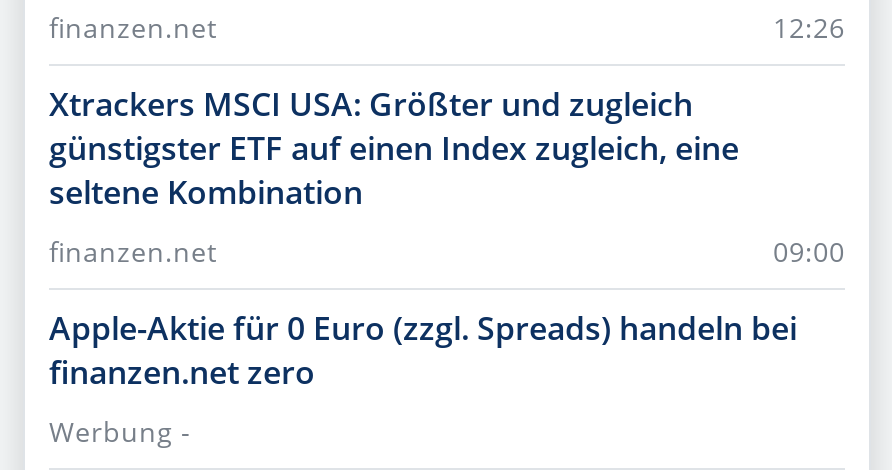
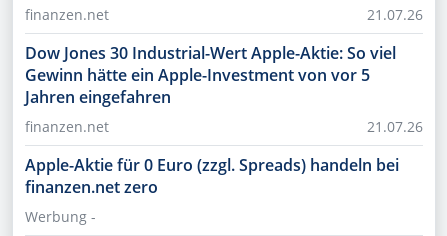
[773,9,845,47] 12:26 -> [367,5,423,24] 21.07.26
[49,83,739,215] Xtrackers MSCI USA: Größter und zugleich | günstigster ETF auf einen Index zugleich, eine | seltene Kombination -> [25,42,396,108] Dow Jones 30 Industrial-Wert Apple-Aktie: So viel | Gewinn hätte ein Apple-Investment von vor 5 | Jahren eingefahren
[773,233,845,271] 09:00 -> [367,117,423,136] 21.07.26

